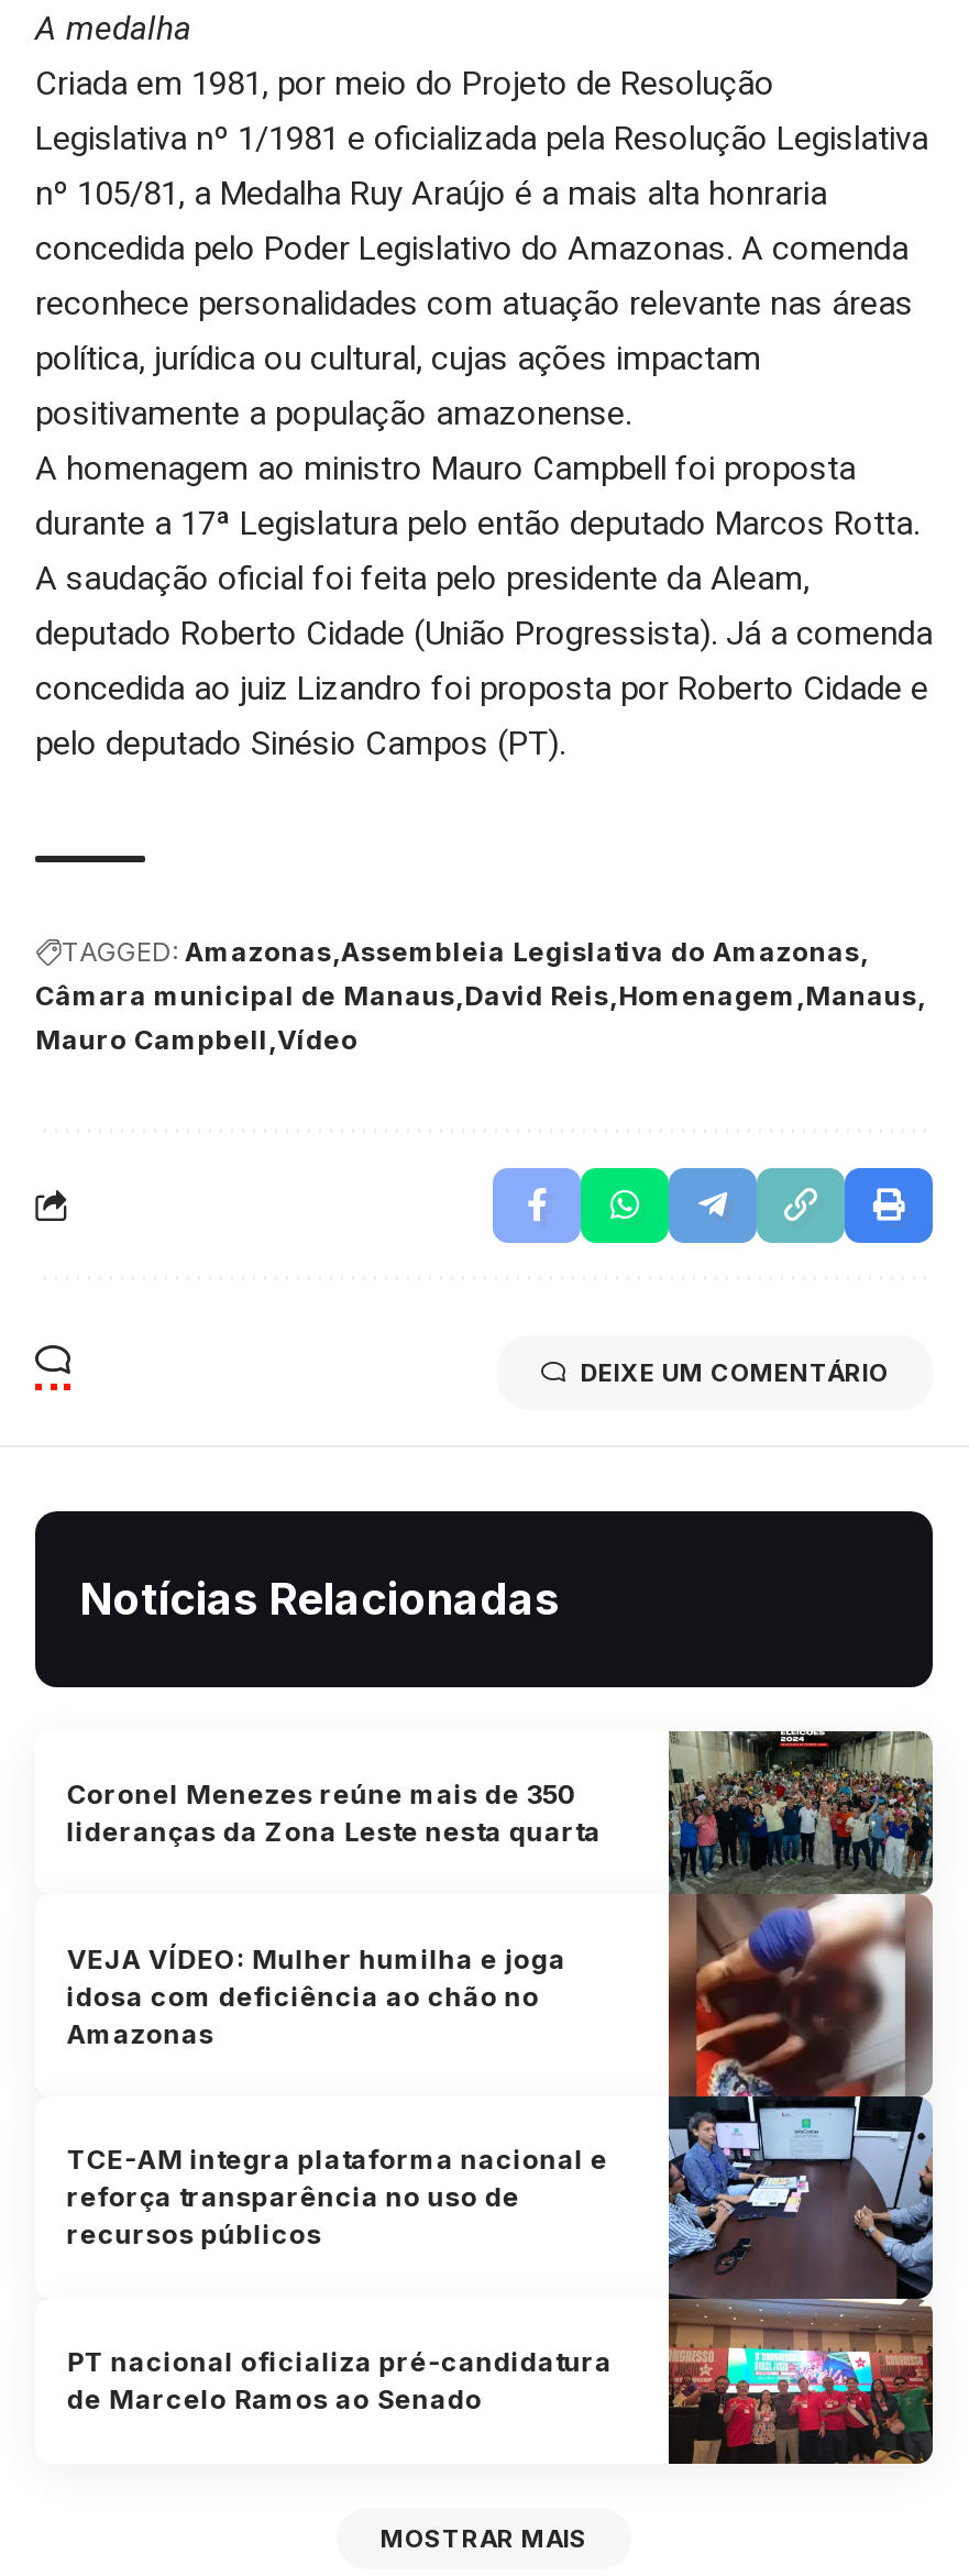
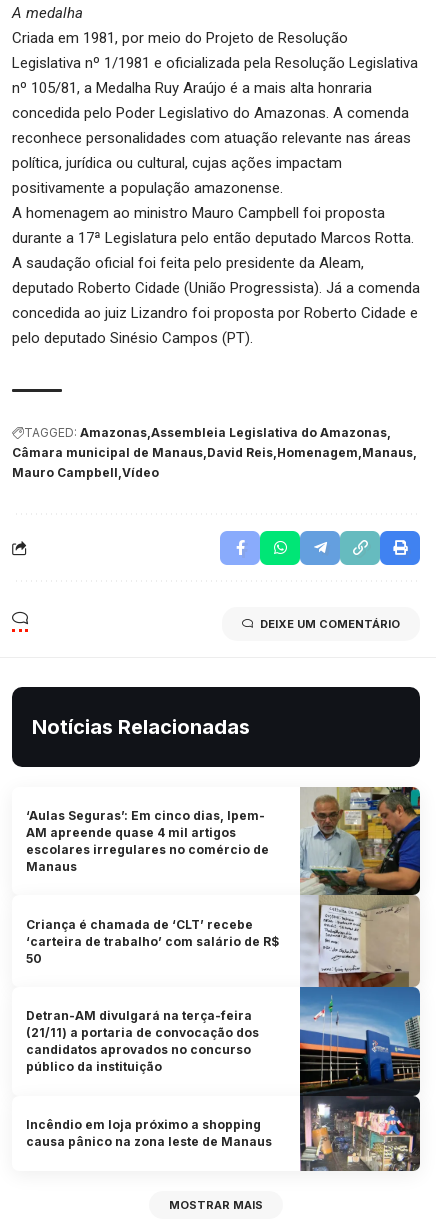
[67,1729,933,2466] [image] | PT nacional oficializa pré-candidatura | de Marcelo Ramos ao Senado -> [26,786,421,1172] [image] | Incêndio em loja próximo a shopping | causa pânico na zona leste de Manaus
[67,1777,601,1848] Coronel Menezes reúne mais de 350 | lideranças da Zona Leste nesta quarta -> [26,808,269,874] ‘Aulas Seguras’: Em cinco dias, Ipem- | AM apreende quase 4 mil artigos | escolares irregulares no comércio de | Manaus
[67,1942,566,2050] VEJA VÍDEO: Mulher humilha e joga | idosa com deficiência ao chão no | Amazonas -> [26,917,279,966] Criança é chamada de ‘CLT’ recebe | ‘carteira de trabalho’ com salário de R$ | 50
[67,2144,608,2252] TCE-AM integra plataforma nacional e | reforça transparência no uso de | recursos públicos -> [26,1008,259,1074] Detran-AM divulgará na terça-feira | (21/11) a portaria de convocação dos | candidatos aprovados no concurso | público da instituição

